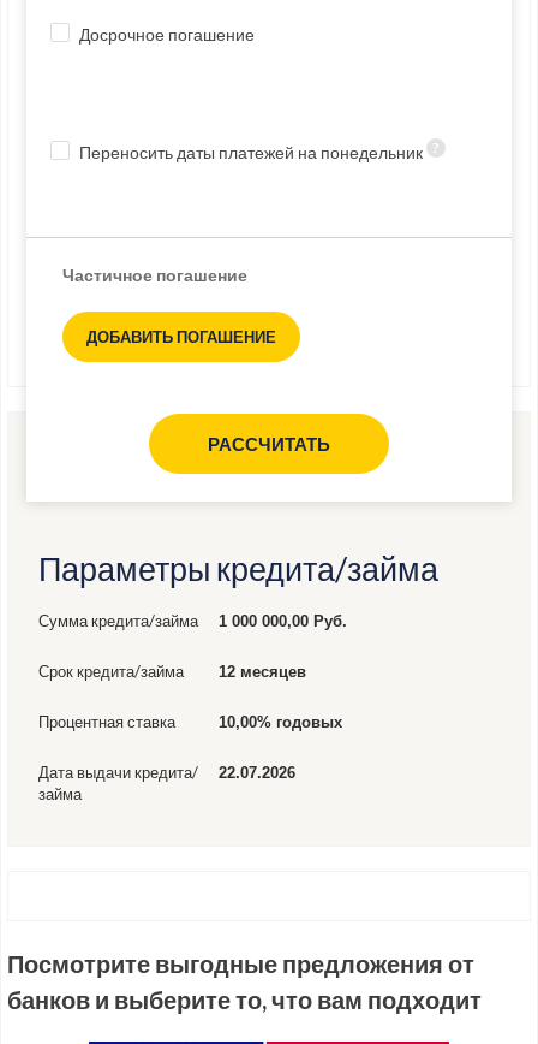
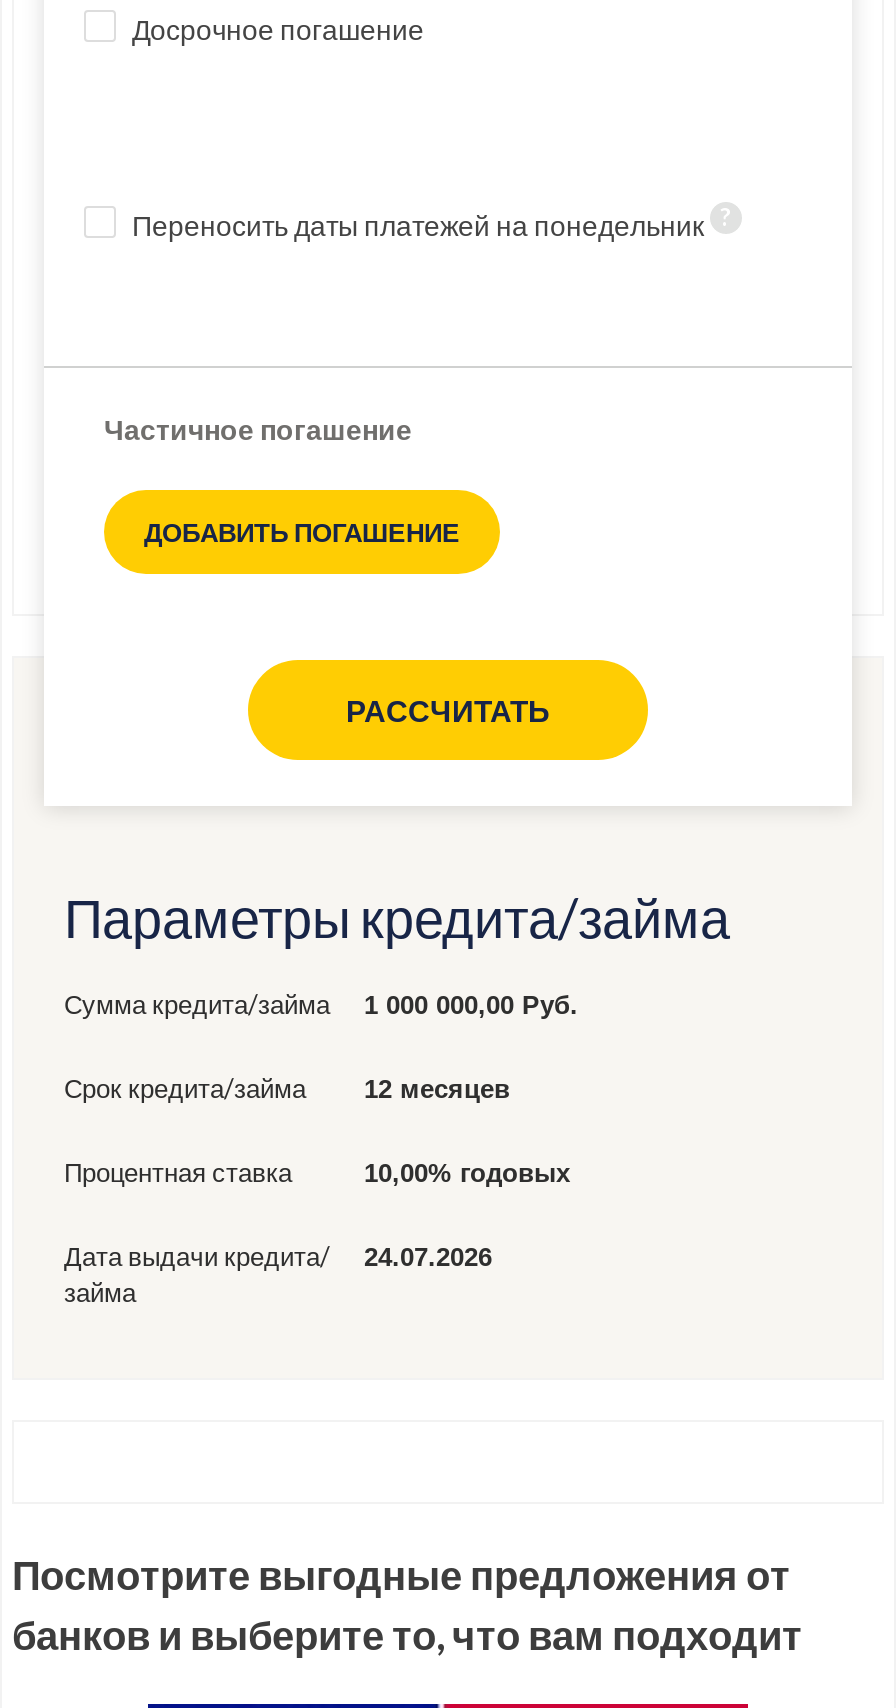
[38,762,295,782] Дата выдачи кредита/ 22.07.2026 -> [64,1240,492,1272] Дата выдачи кредита/ 24.07.2026

